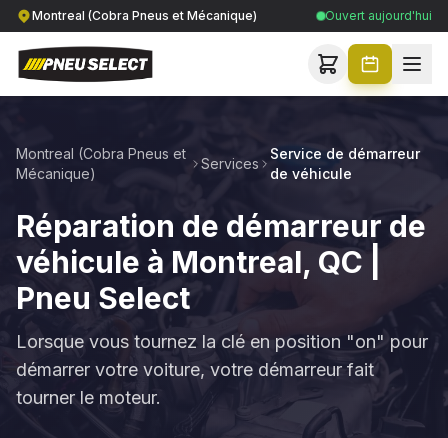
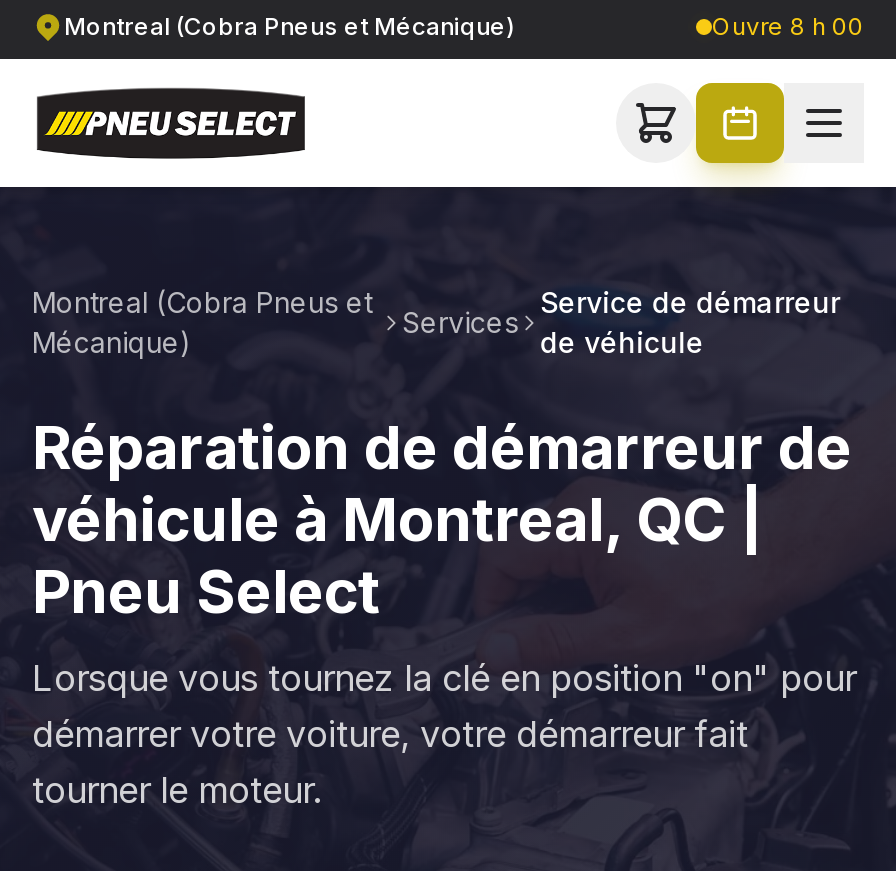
[325,8,432,23] Ouvert aujourd'hui -> [712,11,864,41] Ouvre 8 h 00

